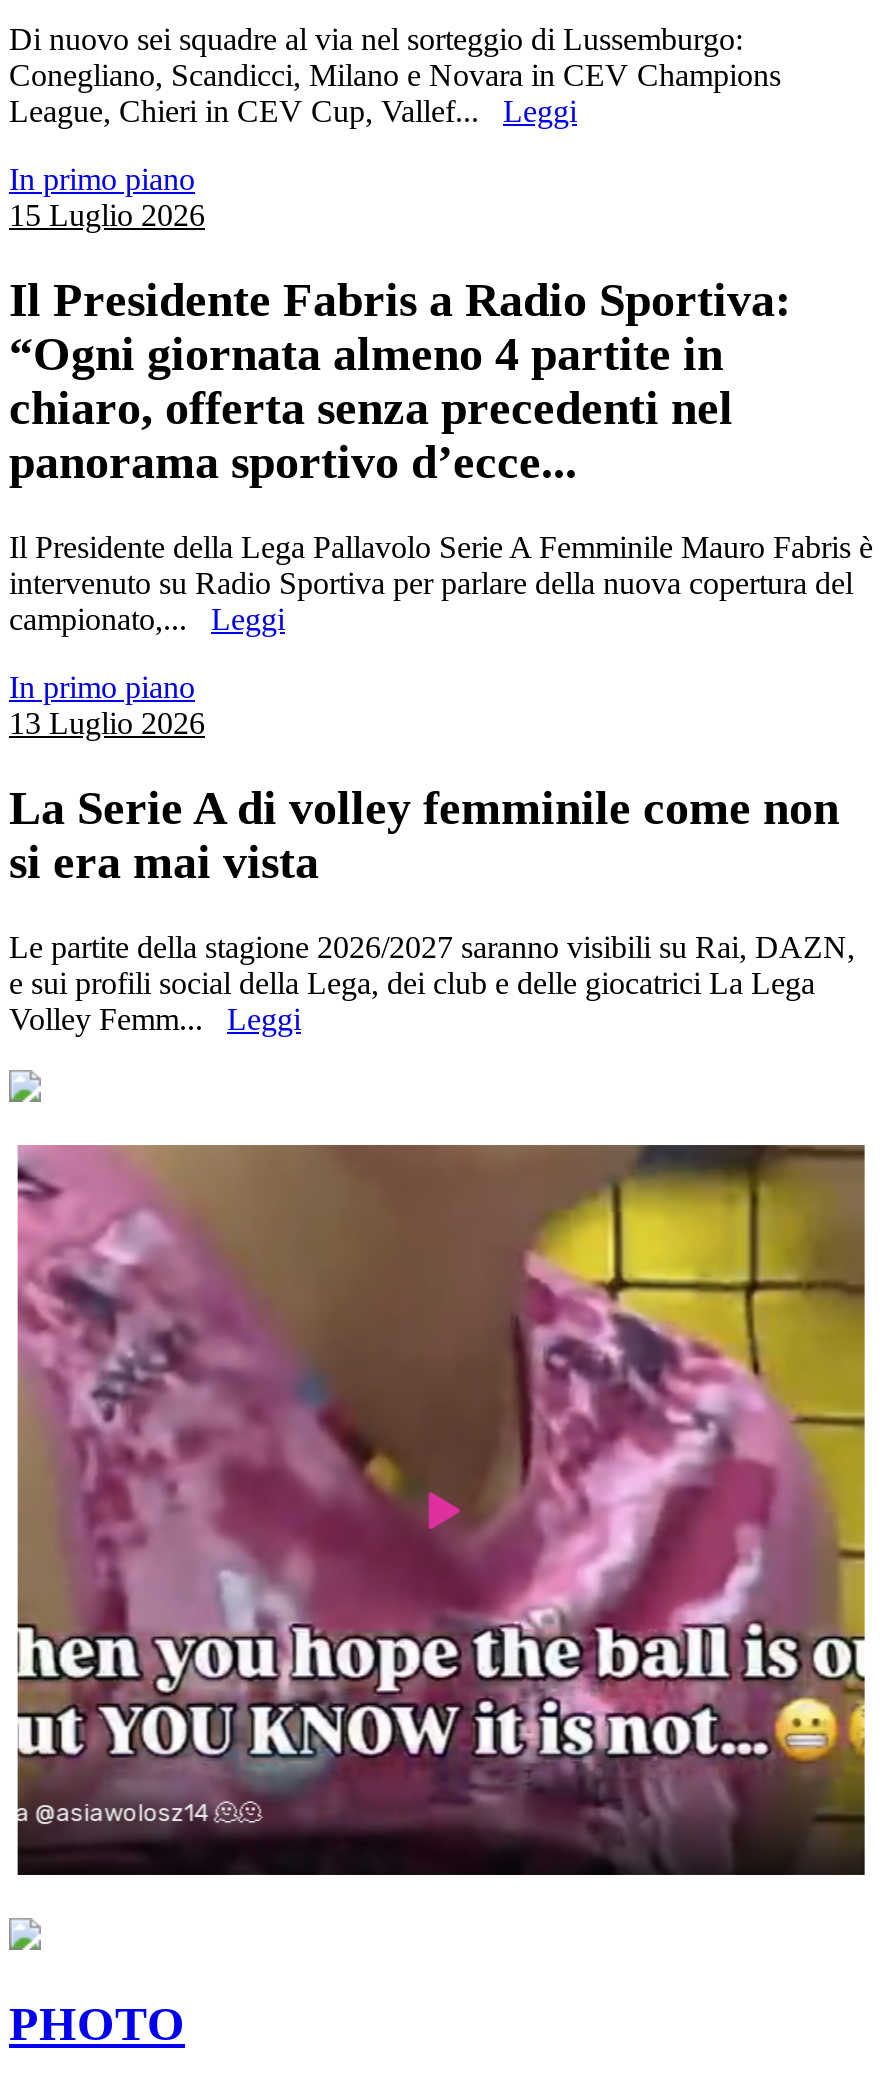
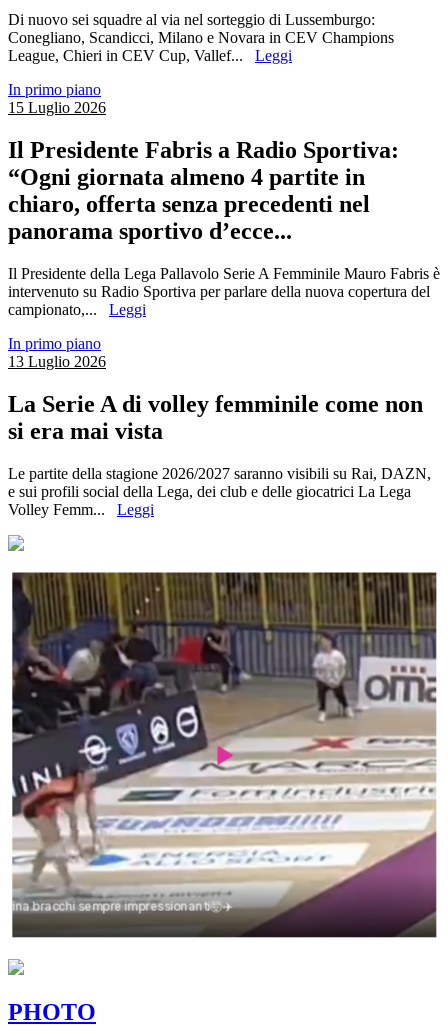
[17,1144,867,1876] [image] -> [11,572,437,938] [image]

